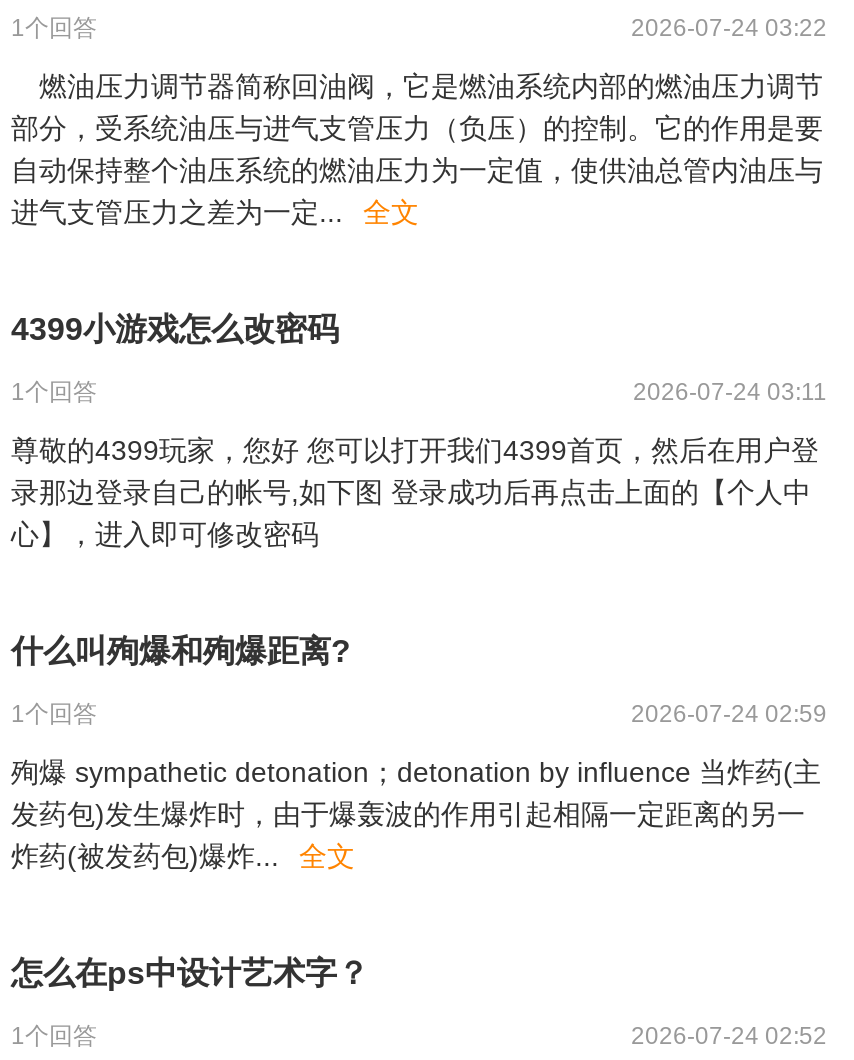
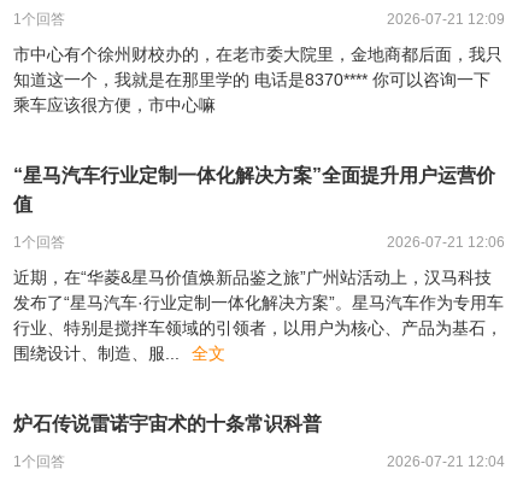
[631,14,827,42] 2026-07-24 03:22 -> [387,11,505,28] 2026-07-21 12:09
[11,70,823,228] 燃油压力调节器简称回油阀，它是燃油系统内部的燃油压力调节 | 部分，受系统油压与进气支管压力（负压）的控制。它的作用是要 | 自动保持整个油压系统的燃油压力为一定值，使供油总管内油压与 | 进气支管压力之差为一定... | 全文 -> [13,45,502,115] 市中心有个徐州财校办的，在老市委大院里，金地商都后面，我只 | 知道这一个，我就是在那里学的 电话是8370**** 你可以咨询一下 | 乘车应该很方便，市中心嘛
[11,312,339,346] 4399小游戏怎么改密码 -> [13,165,495,215] “星马汽车行业定制一体化解决方案”全面提升用户运营价 | 值
[11,378,827,872] 2026-07-24 03:11 | 尊敬的4399玩家，您好 您可以打开我们4399首页，然后在用户登 | 录那边登录自己的帐号,如下图 登录成功后再点击上面的【个人中 | 心】，进入即可修改密码 | 什么叫殉爆和殉爆距离? | 1个回答 | 2026-07-24 02:59 | 殉爆 sympathetic detonation；detonation by influence 当炸药(主 | 发药包)发生爆炸时，由于爆轰波的作用引起相隔一定距离的另一 | 炸药(被发药包)爆炸... -> [13,234,505,363] 2026-07-21 12:06 | 近期，在“华菱&星马价值焕新品鉴之旅”广州站活动上，汉马科技 | 发布了“星马汽车·行业定制一体化解决方案”。星马汽车作为专用车 | 行业、特别是搅拌车领域的引领者，以用户为核心、产品为基石， | 围绕设计、制造、服...
[11,956,369,990] 怎么在ps中设计艺术字？ -> [13,413,322,434] 炉石传说雷诺宇宙术的十条常识科普
[631,1022,827,1050] 2026-07-24 02:52 -> [387,453,505,470] 2026-07-21 12:04

